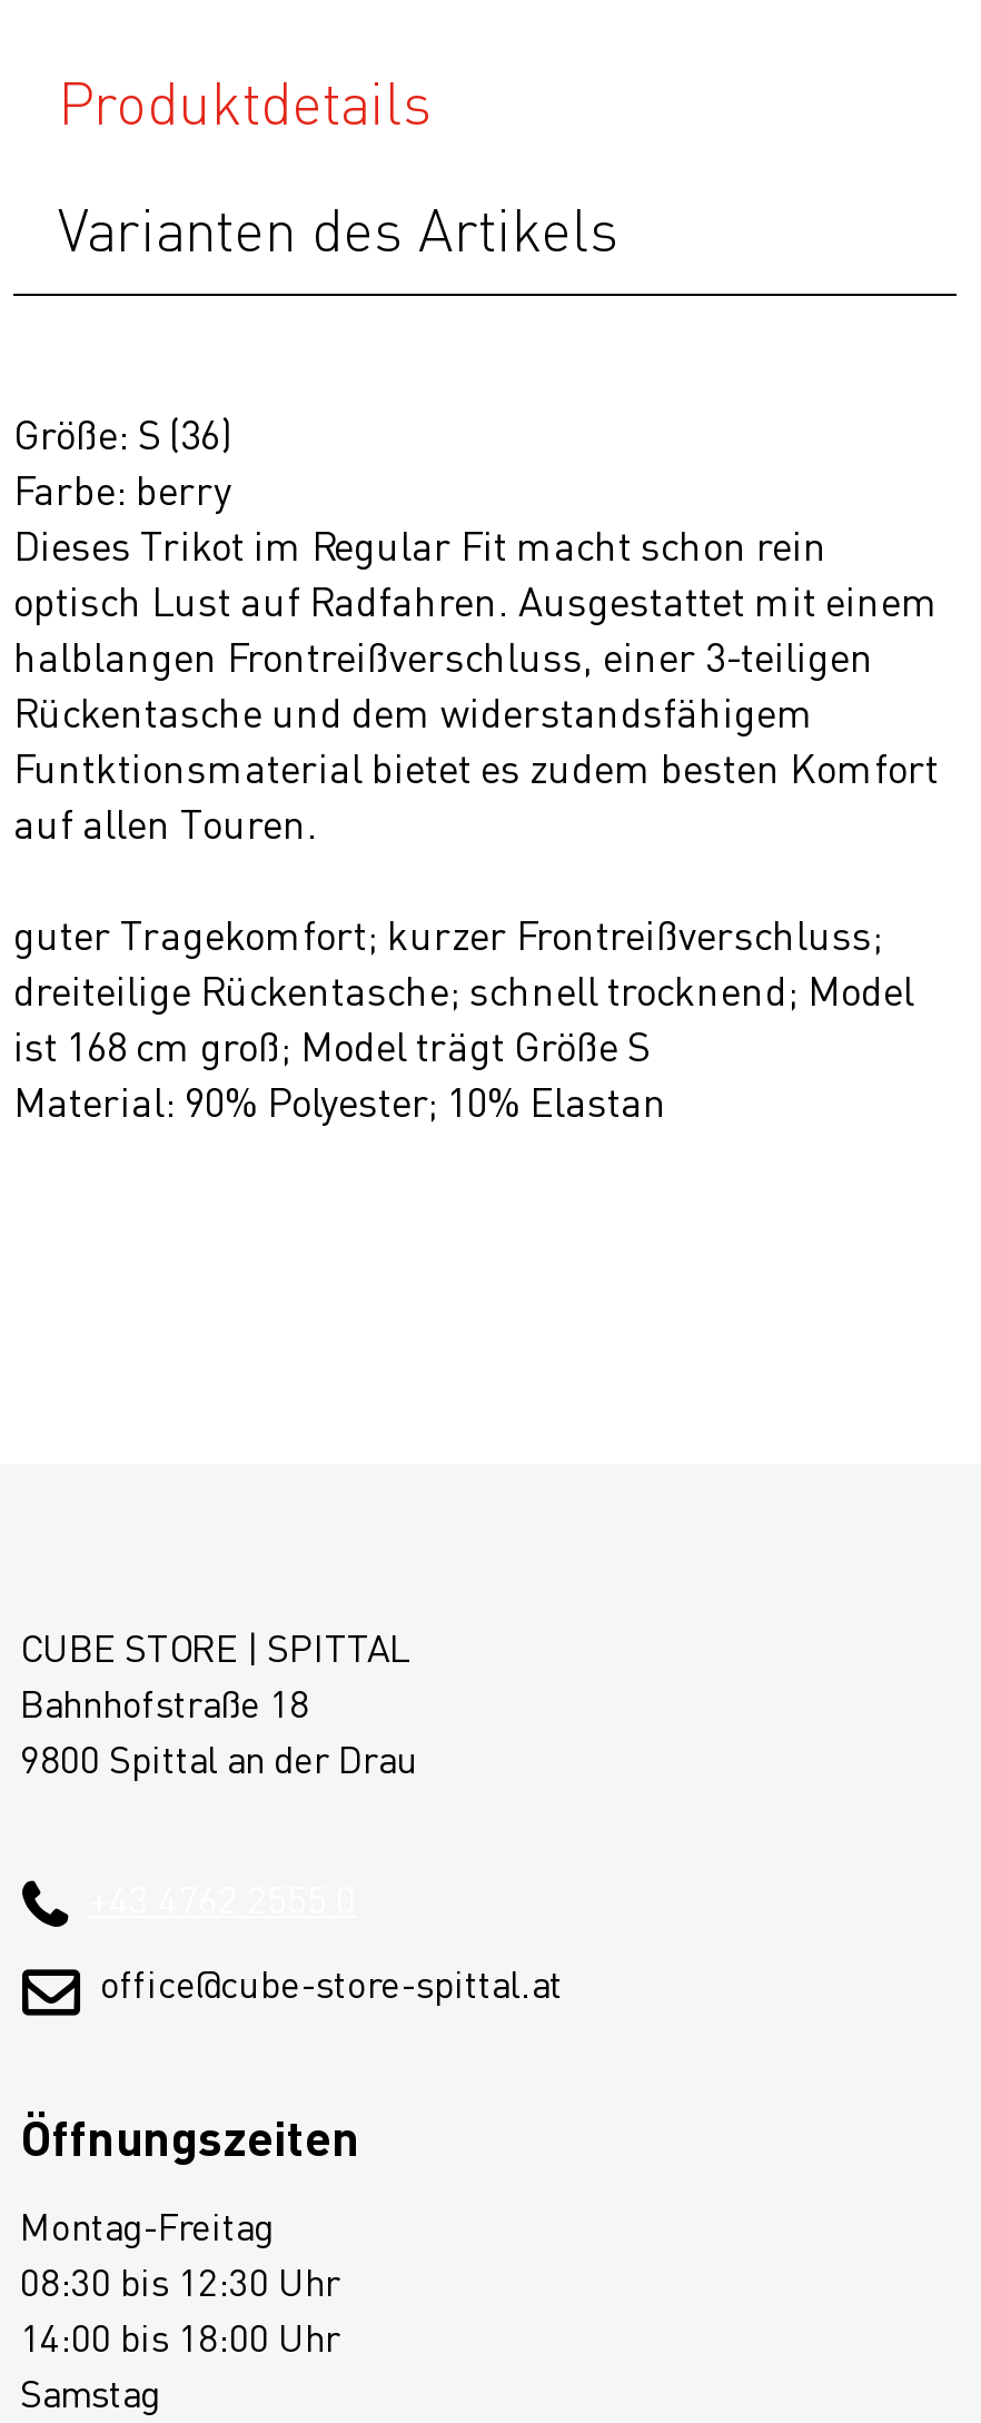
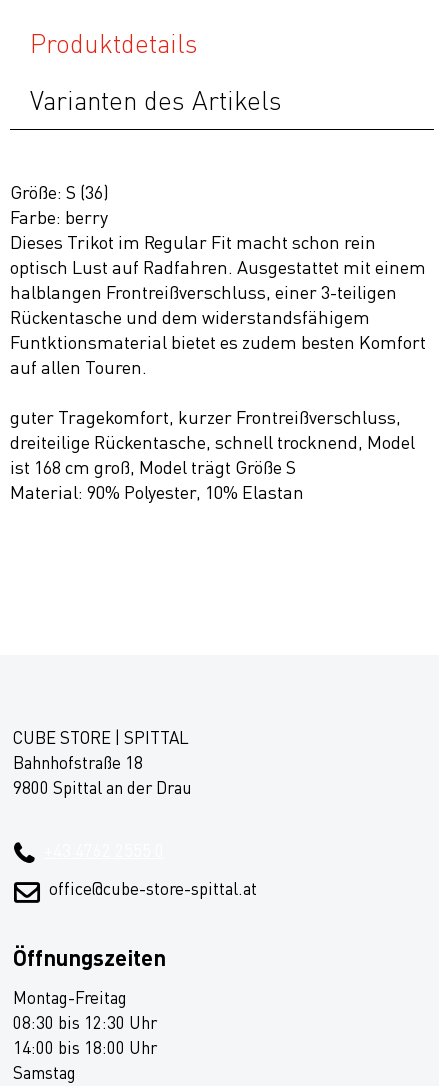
[13,911,883,960] guter Tragekomfort; kurzer Frontreißverschluss; -> [10,406,401,428] guter Tragekomfort, kurzer Frontreißverschluss,
[13,966,914,1015] dreiteilige Rückentasche; schnell trocknend; Model -> [10,431,415,453] dreiteilige Rückentasche, schnell trocknend, Model
[13,1022,650,1071] ist 168 cm groß; Model trägt Größe S -> [10,456,296,478] ist 168 cm groß, Model trägt Größe S
[13,1078,667,1127] Material: 90% Polyester; 10% Elastan -> [10,481,304,503] Material: 90% Polyester, 10% Elastan

